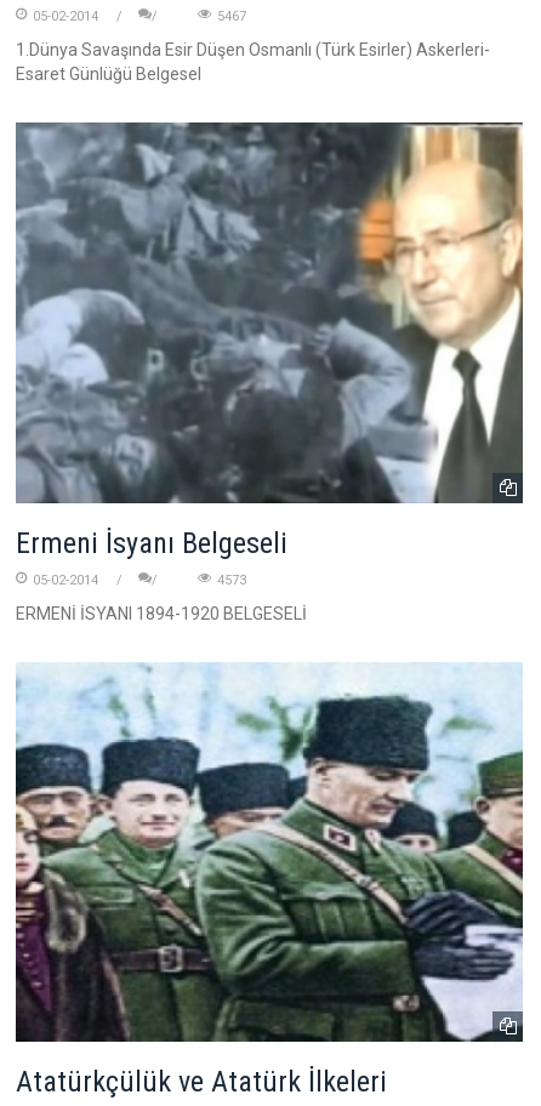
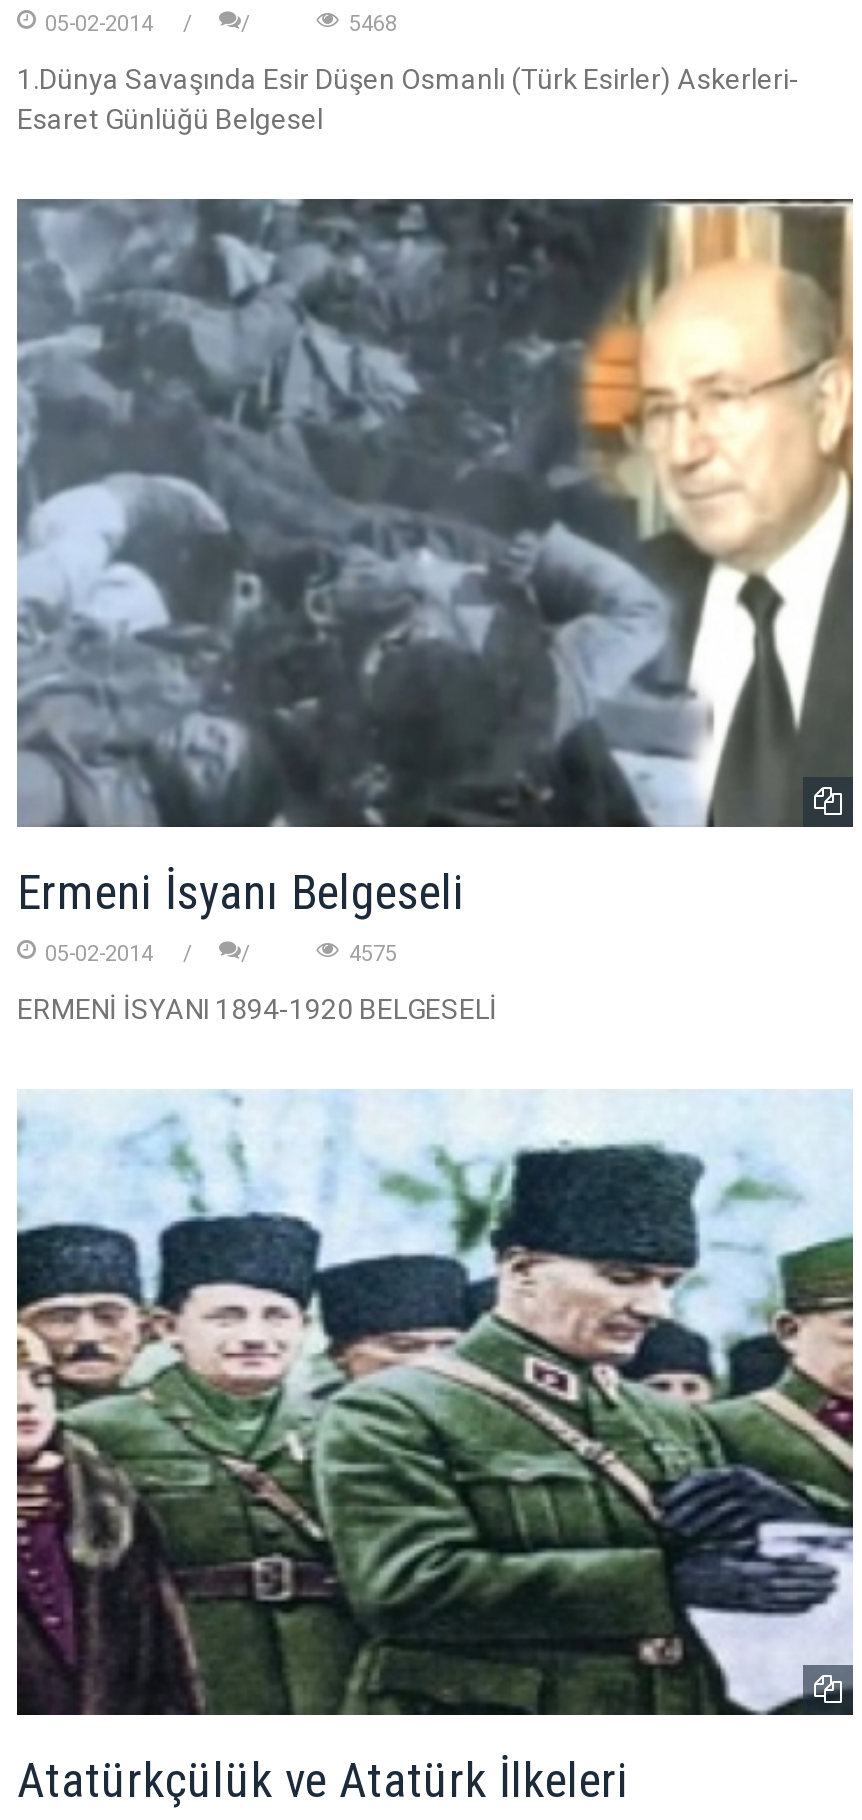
[217,9,246,24] 5467 -> [349,11,397,37] 5468
[217,572,246,588] 4573 -> [349,940,397,966] 4575

